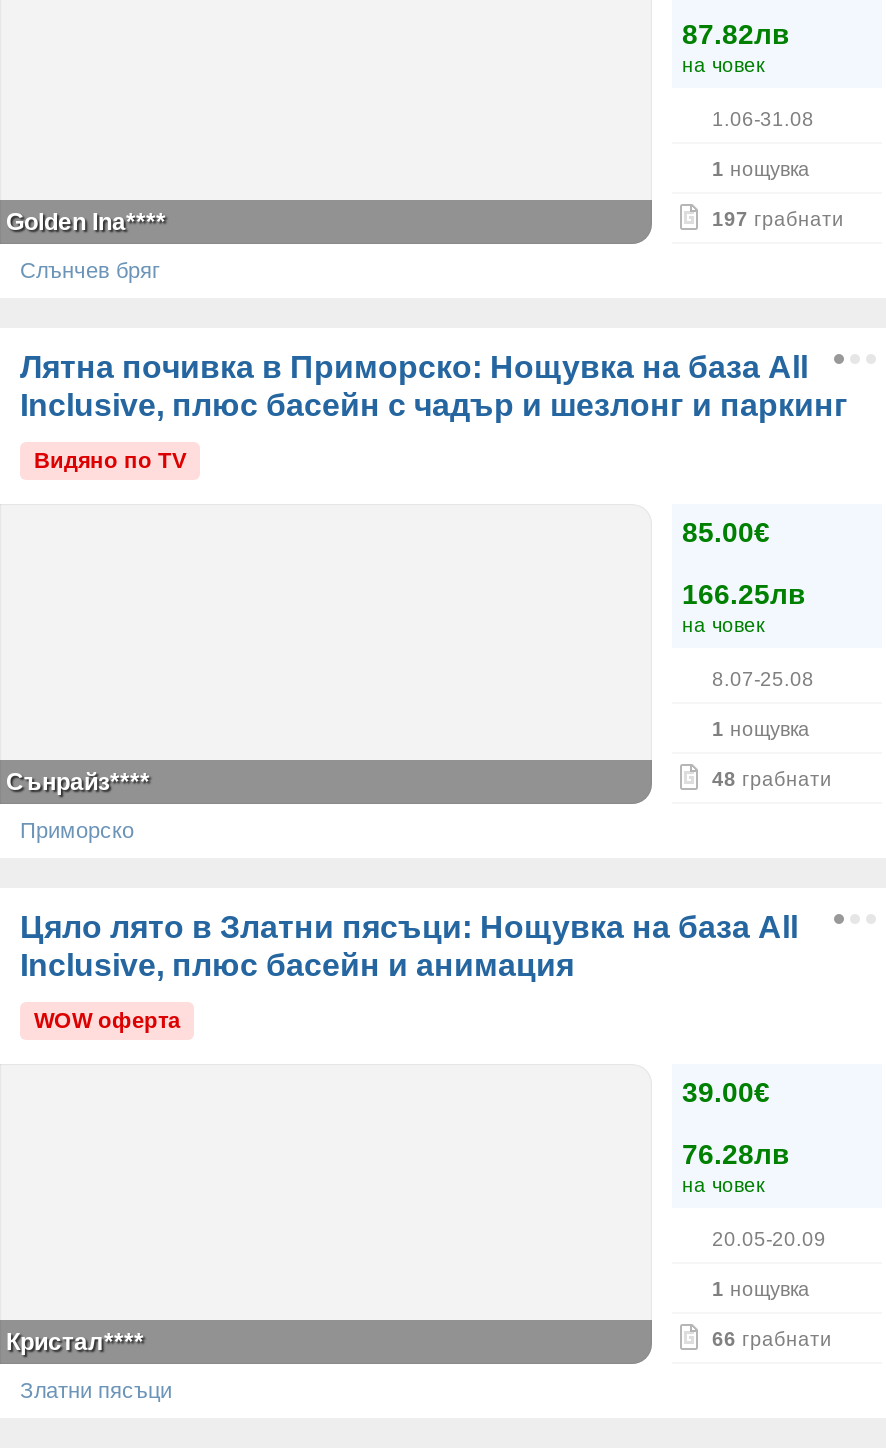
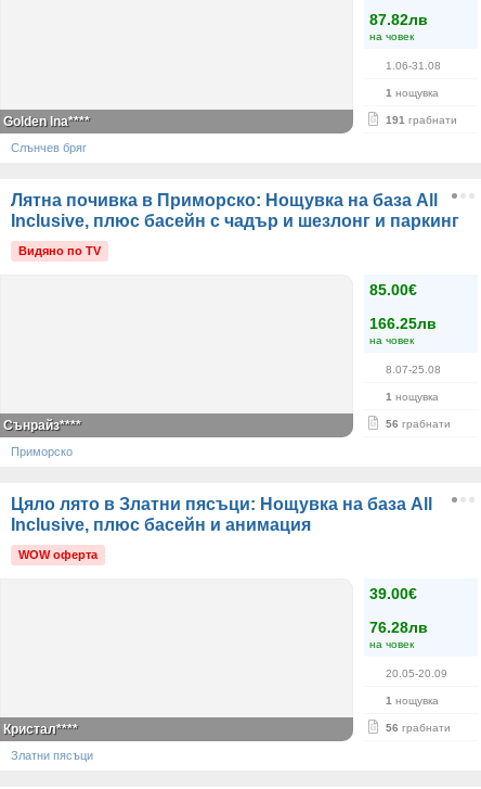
[712,208,844,230] 197 грабнати -> [386,114,457,126] 191 грабнати
[712,768,832,790] 48 грабнати -> [386,418,451,430] 56 грабнати
[712,1328,832,1350] 66 грабнати -> [386,722,451,734] 56 грабнати

